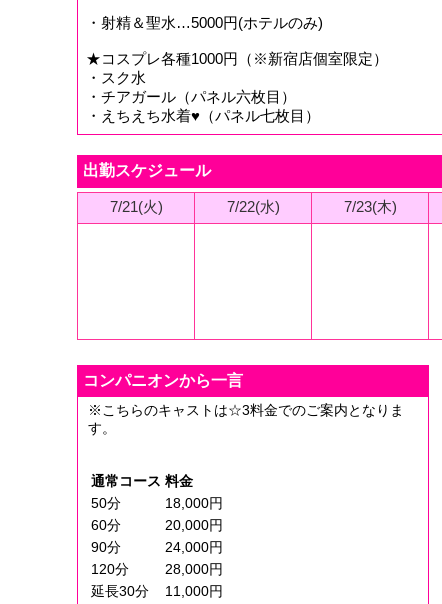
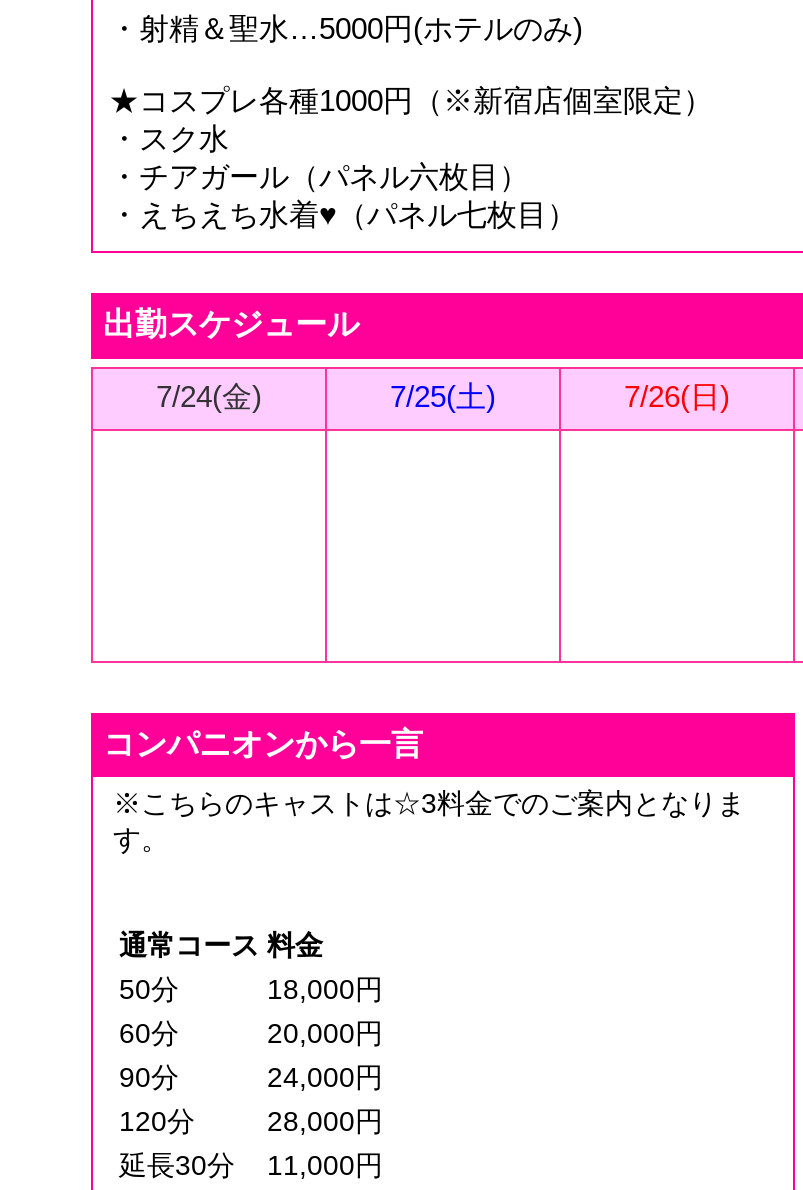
[109,198,396,215] 7/21(火) | 7/22(水) | 7/23(木) -> [156,379,730,413] 7/24(金) | 7/25(土) | 7/26(日)

